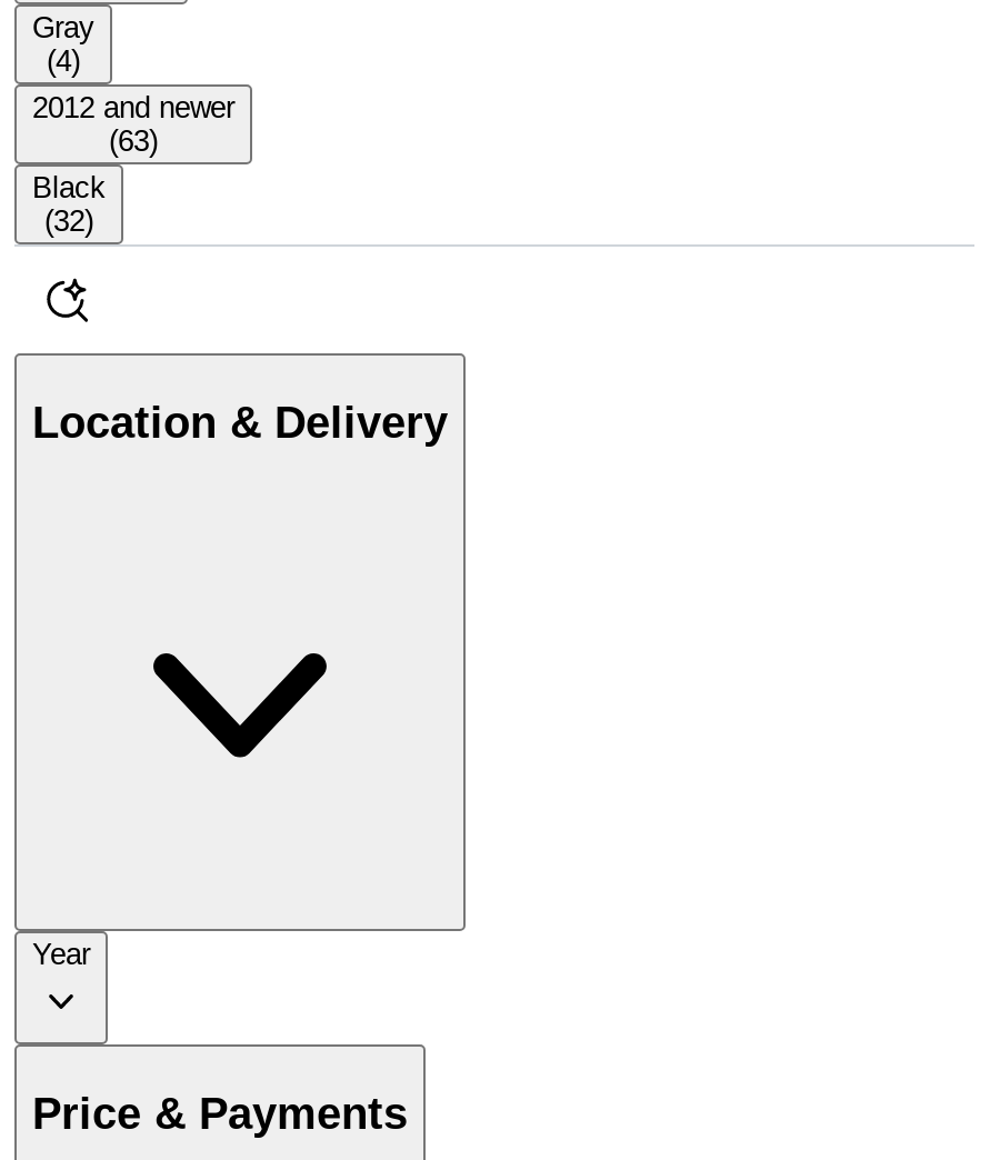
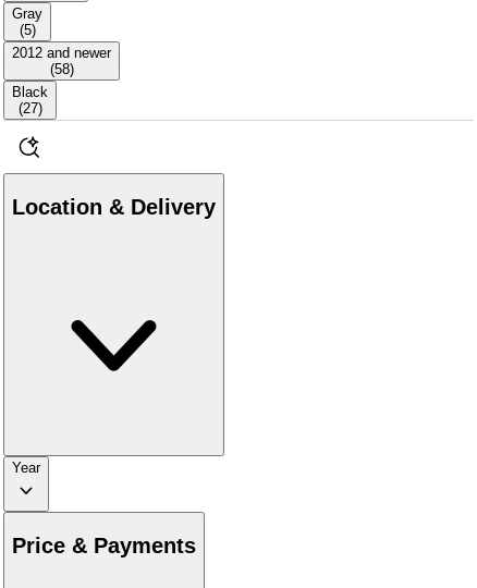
[47,44,80,78] (4) -> [19,22,35,38] (5)
[109,124,158,158] (63) -> [50,61,74,77] (58)
[44,204,93,238] (32) -> [18,100,42,116] (27)

